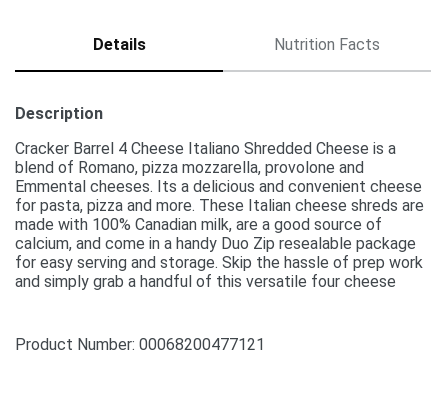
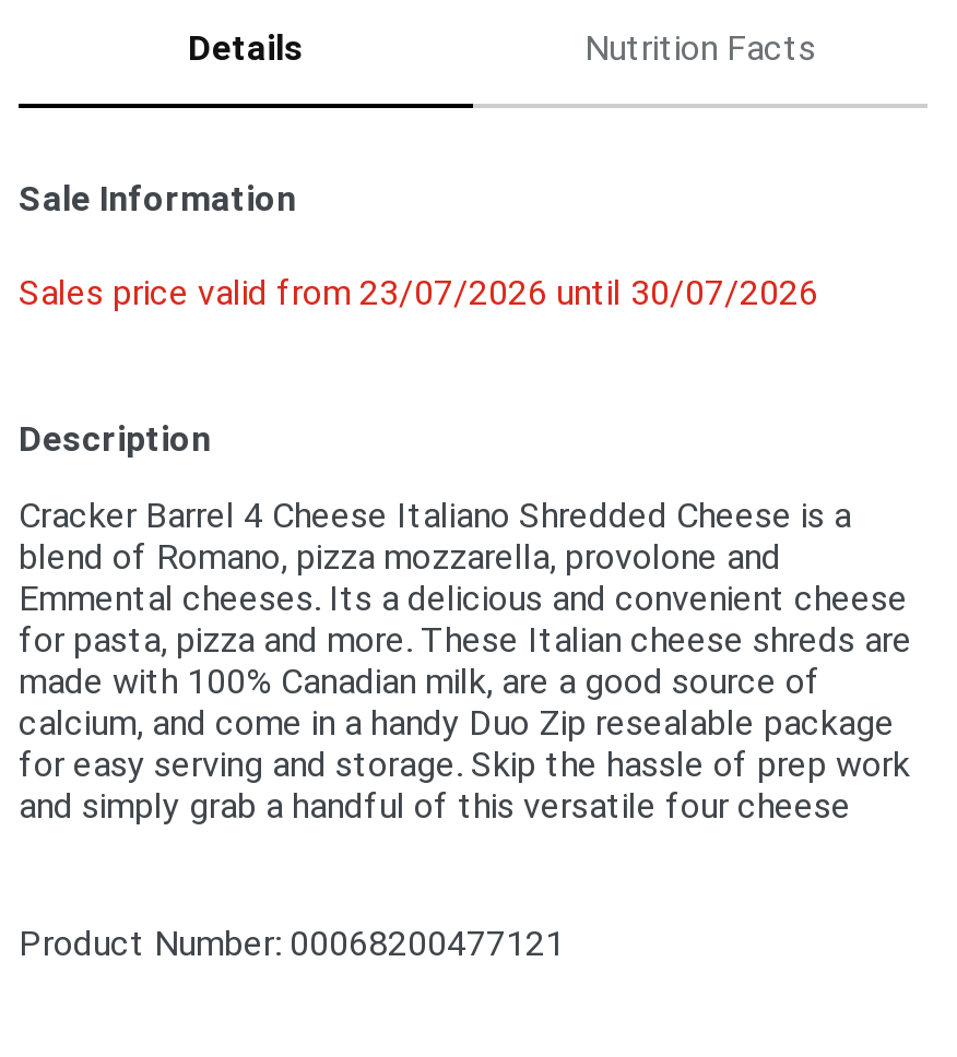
none -> [19,178,818,314] Sale Information | Sales price valid from 23/07/2026 until 30/07/2026

